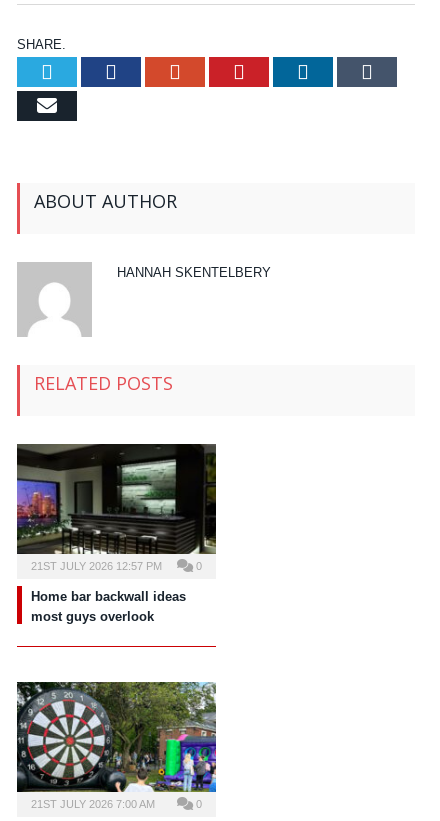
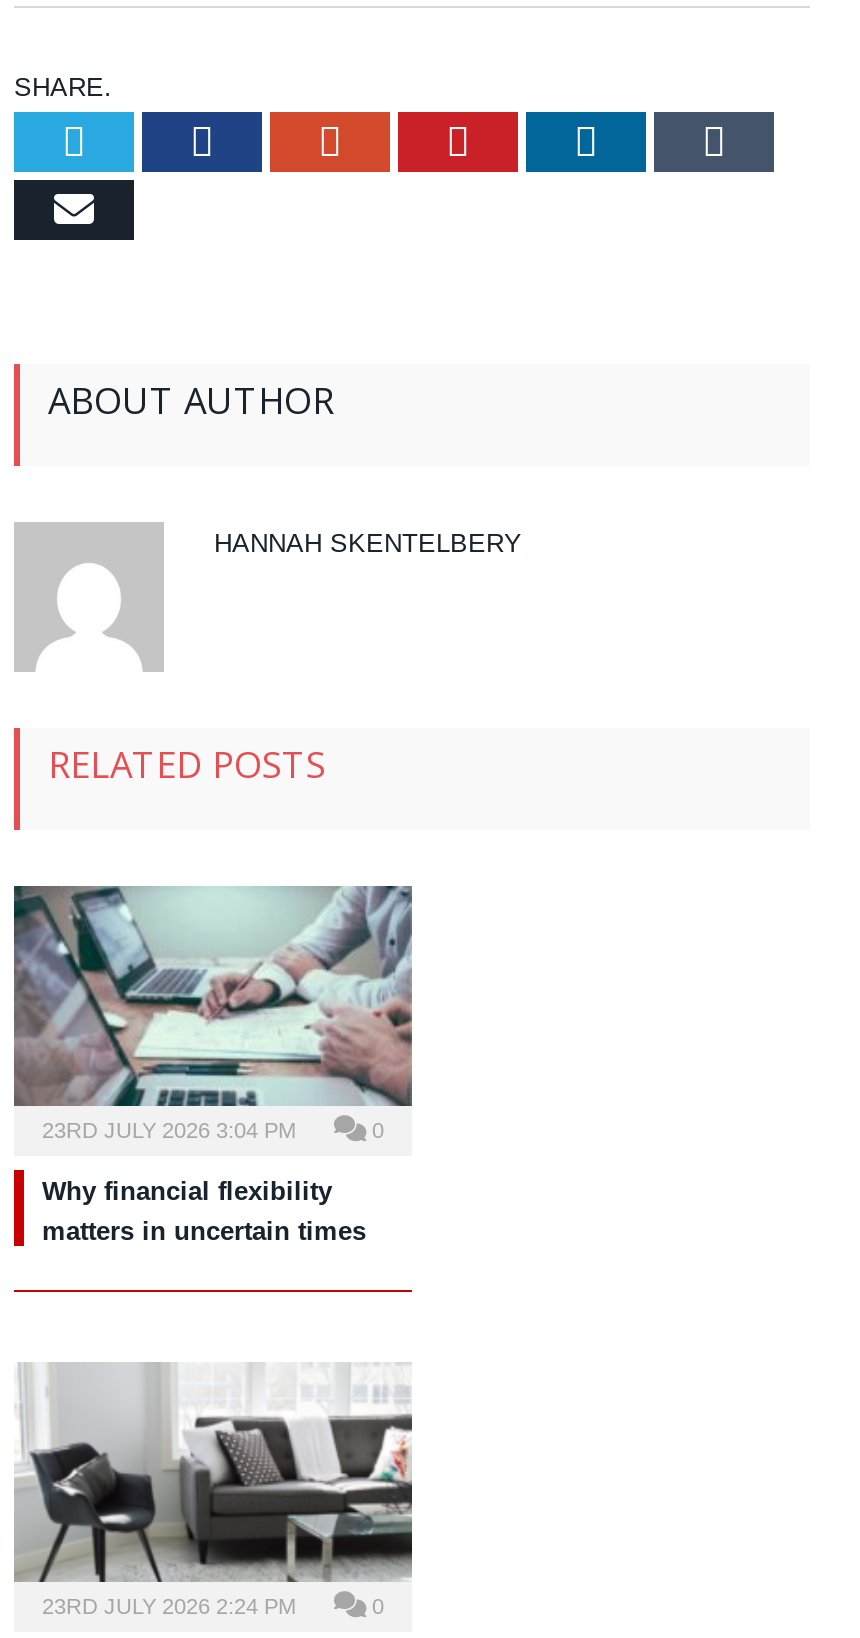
[16,443,217,572] [image] | 21ST JULY 2026 12:57 PM -> [12,884,414,1142] [image] | 23RD JULY 2026 3:04 PM
[31,589,186,624] Home bar backwall ideas | most guys overlook -> [42,1176,366,1246] Why financial flexibility | matters in uncertain times
[16,681,217,810] [image] | 21ST JULY 2026 7:00 AM -> [14,1362,414,1618] [image] | 23RD JULY 2026 2:24 PM

